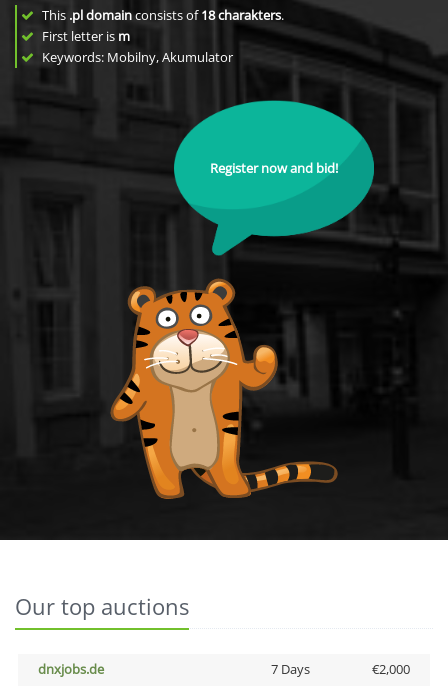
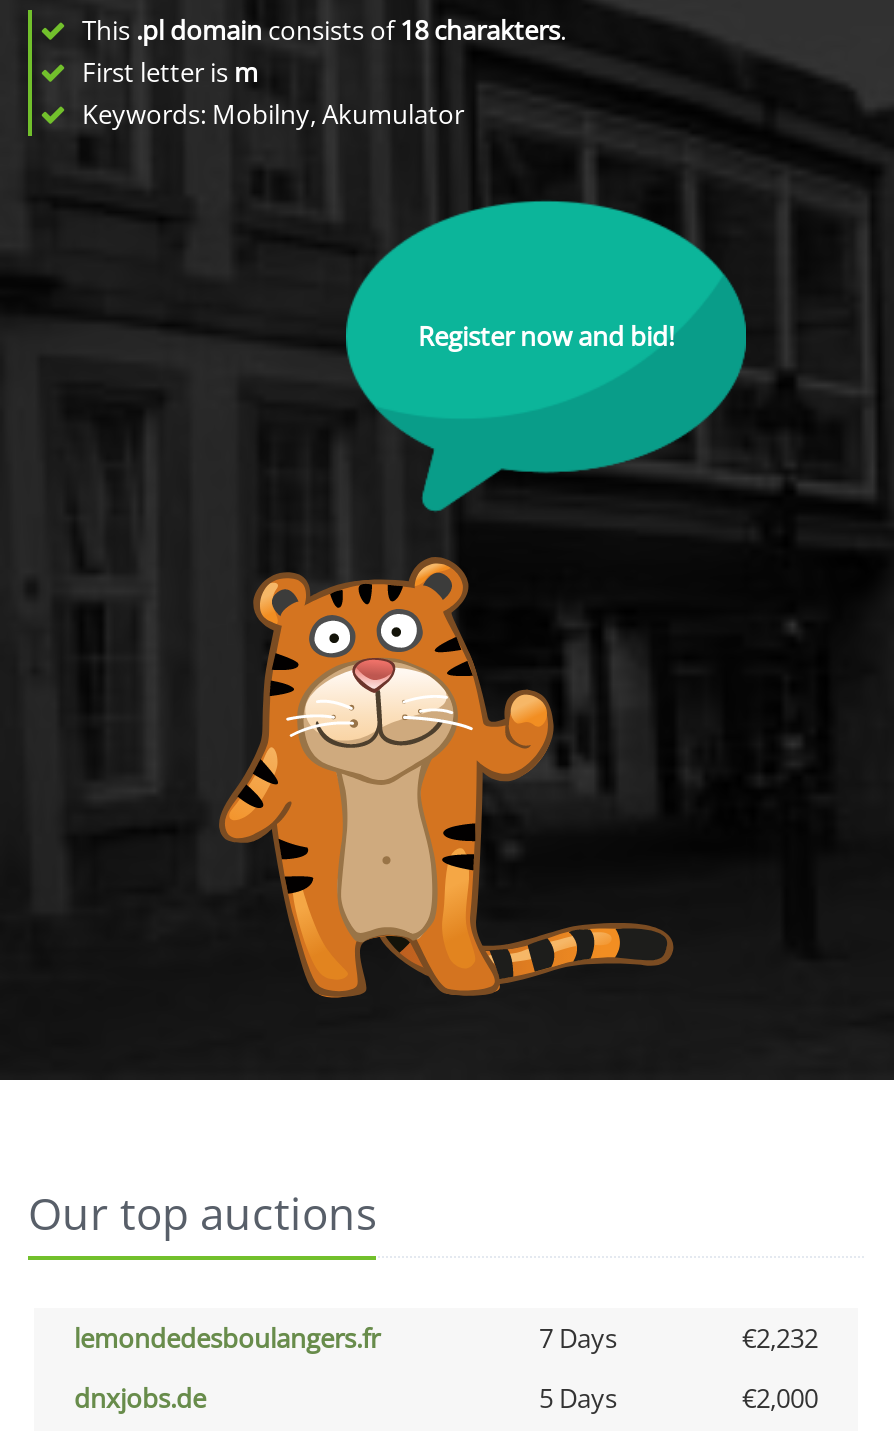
none -> [74,1320,818,1356] lemondedesboulangers.fr | 7 Days | €2,232
[270,660,309,678] 7 Days -> [539,1380,617,1416] 5 Days

